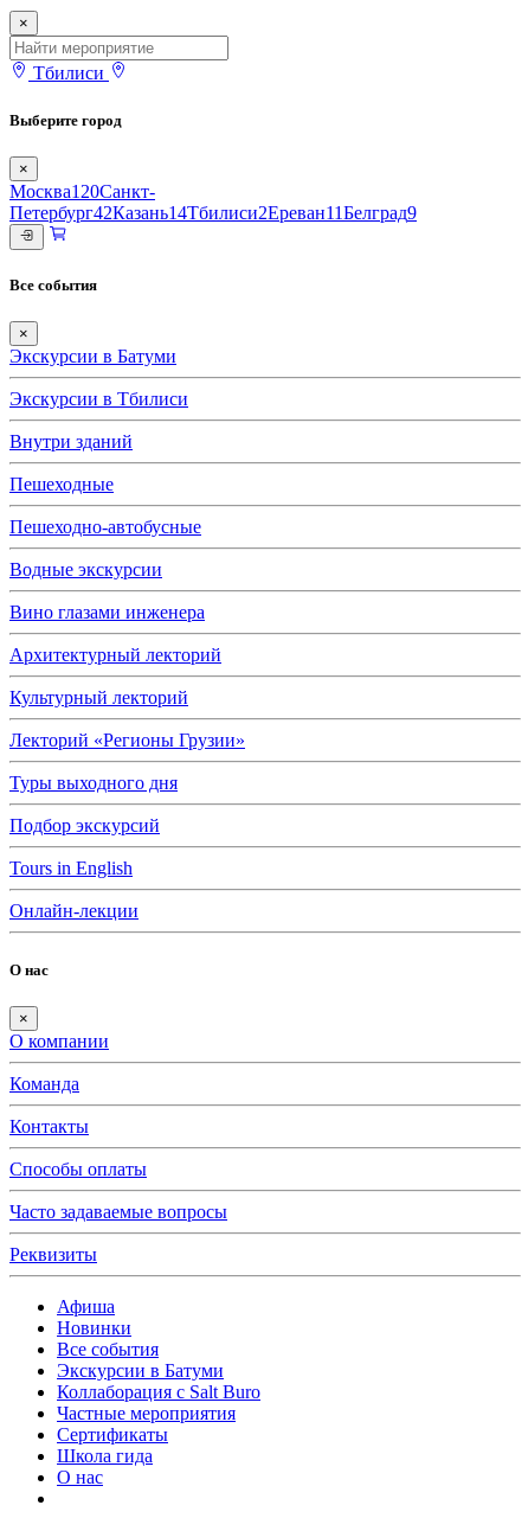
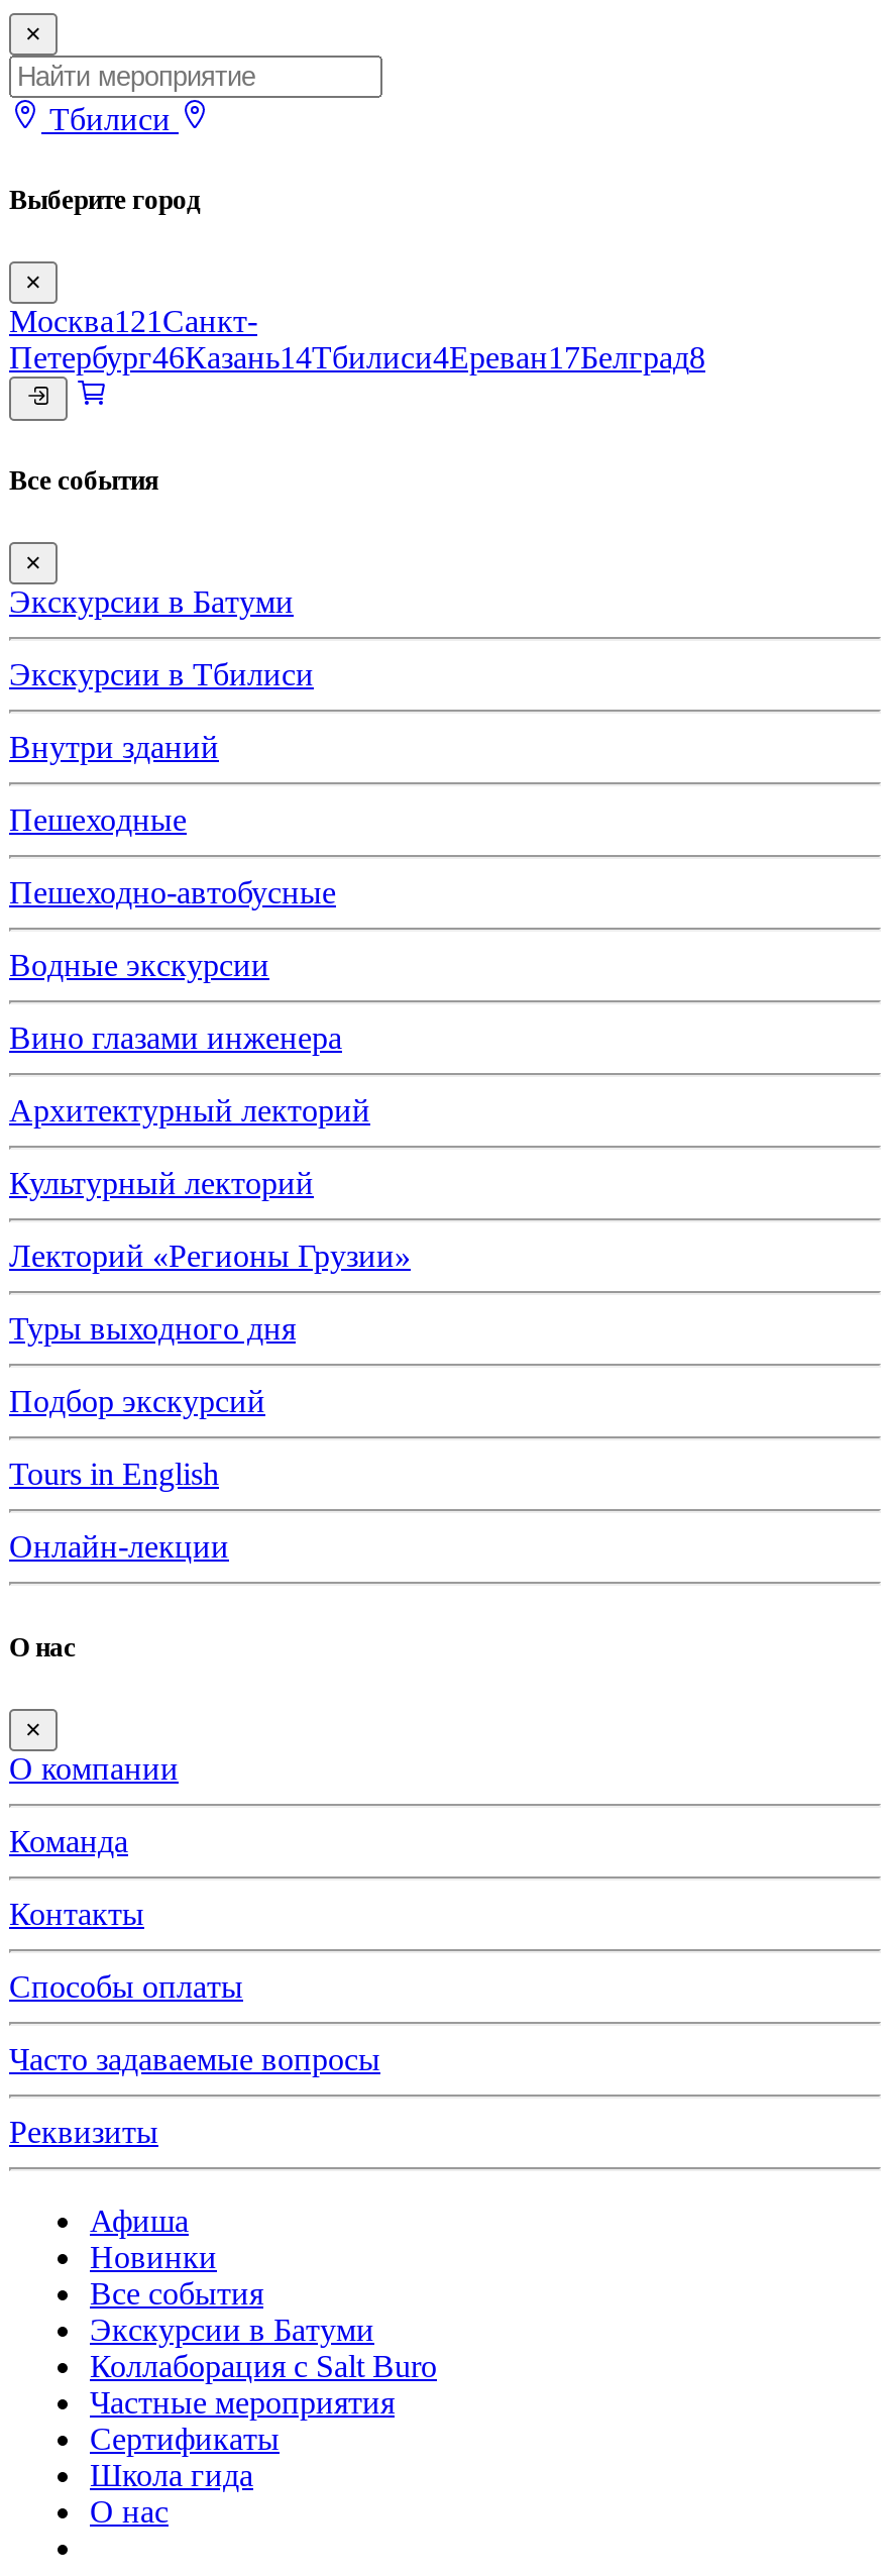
[9,181,155,201] Москва120 Санкт- -> [9,303,257,338] Москва121 Санкт-
[9,202,417,222] Петербург42Казань14Тбилиси2Ереван11Белград9 -> [9,340,705,374] Петербург46Казань14Тбилиси4Ереван17Белград8

